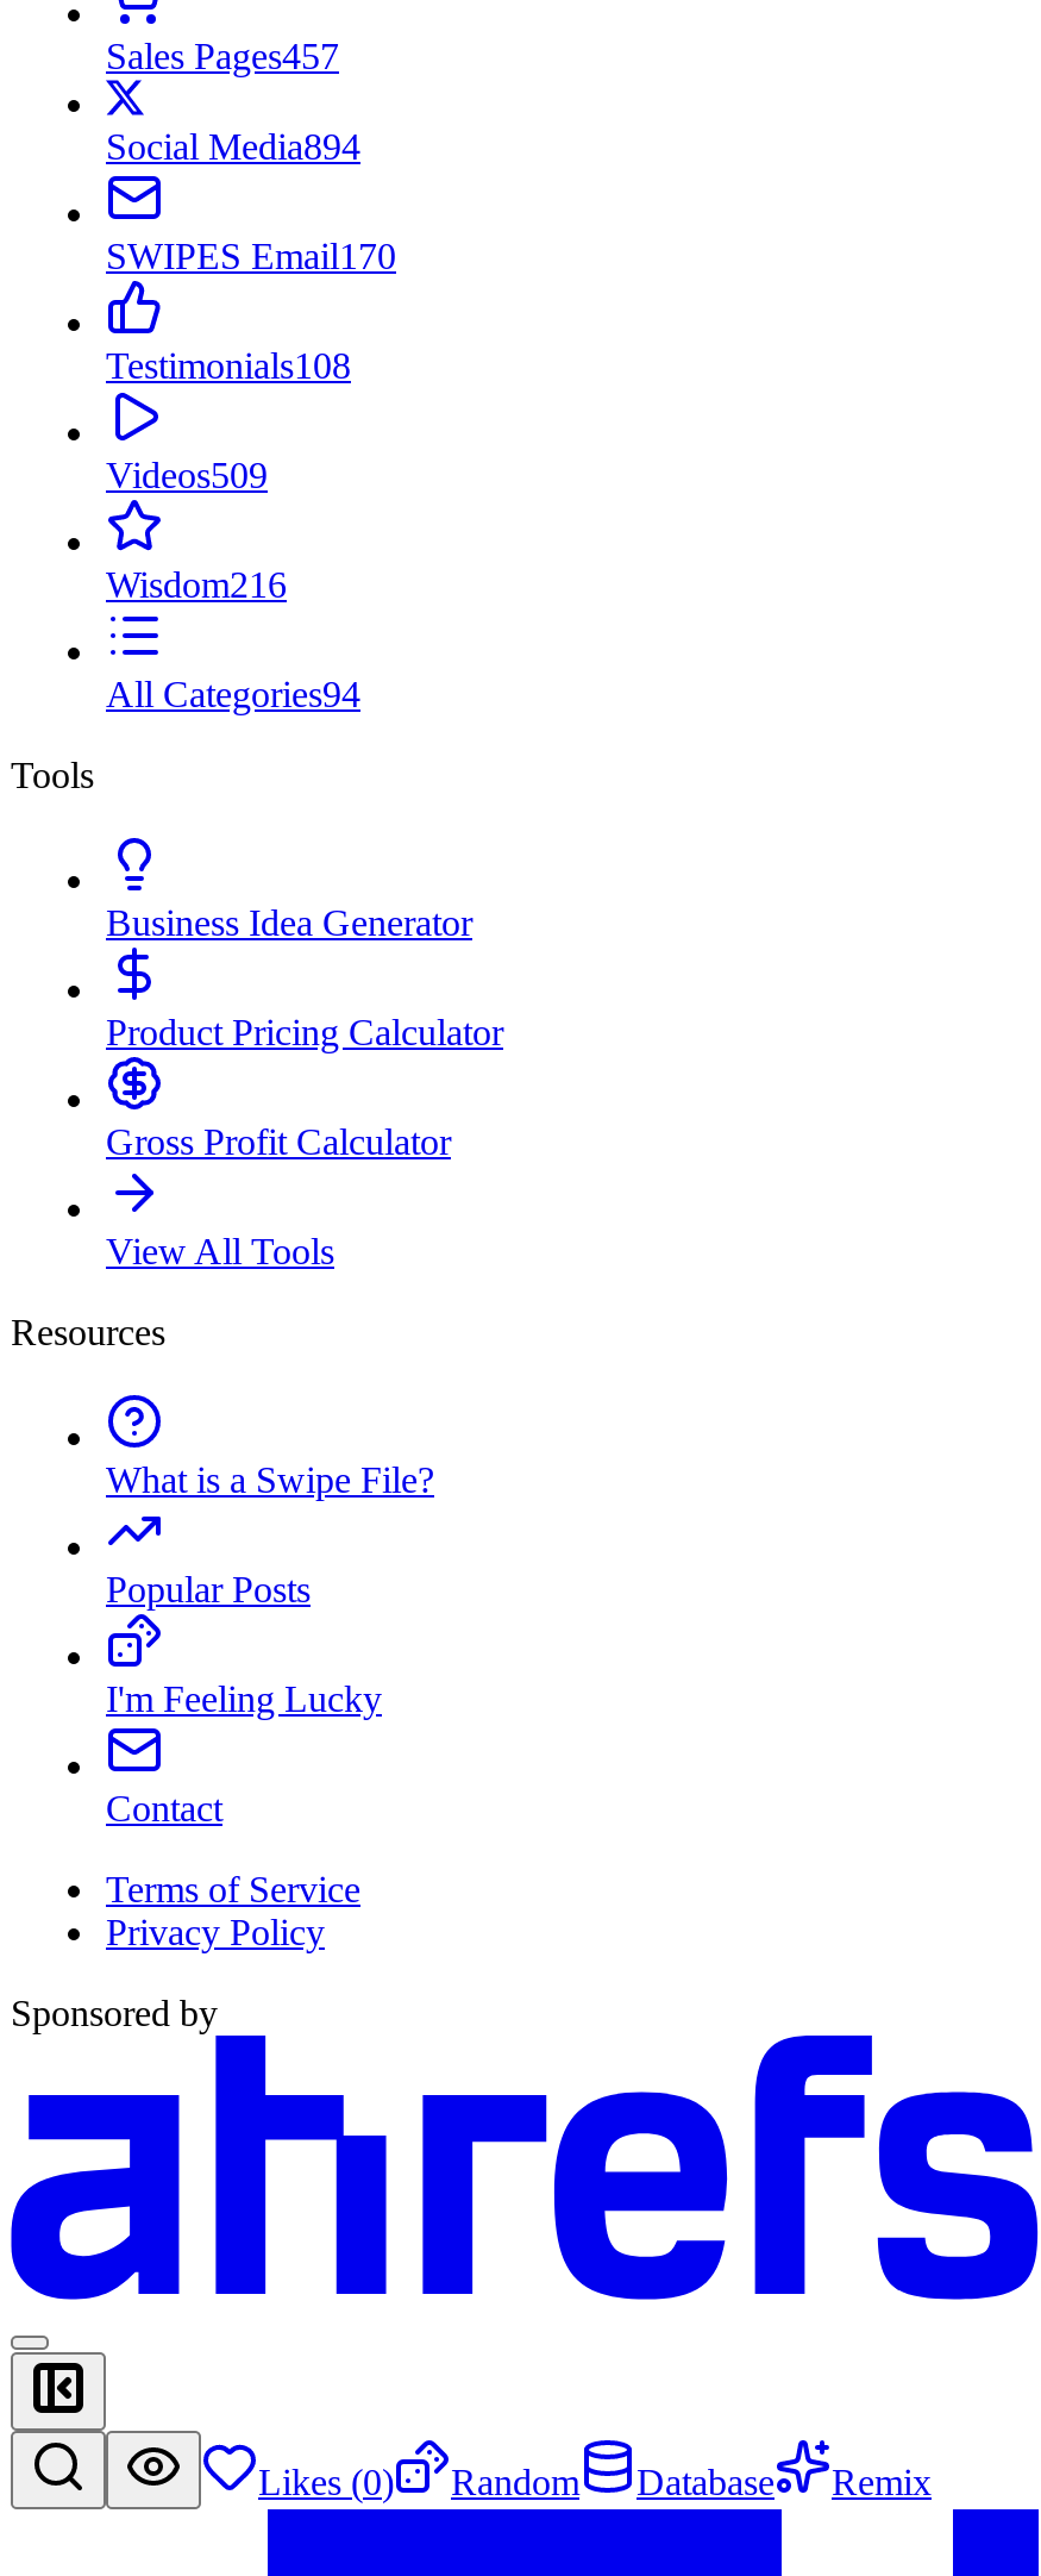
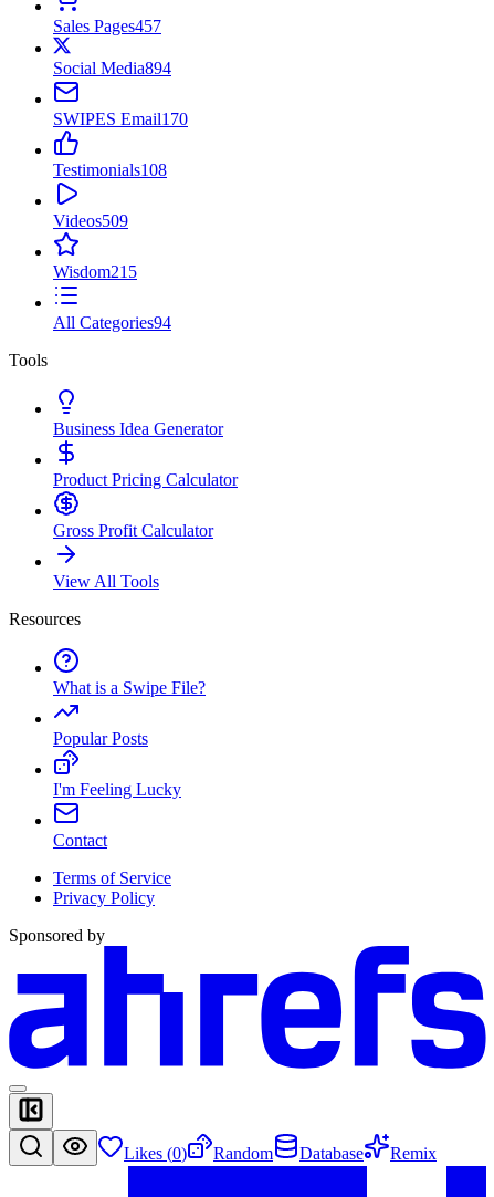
[106,564,287,605] Wisdom216 -> [53,262,137,281] Wisdom215

